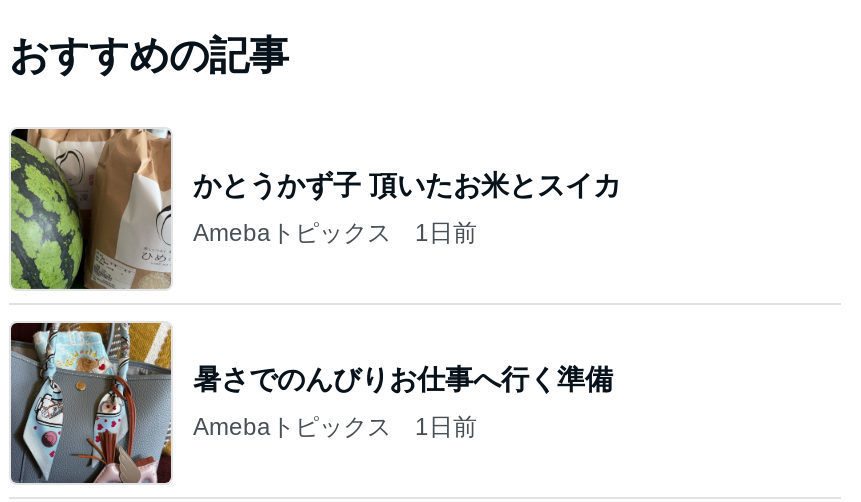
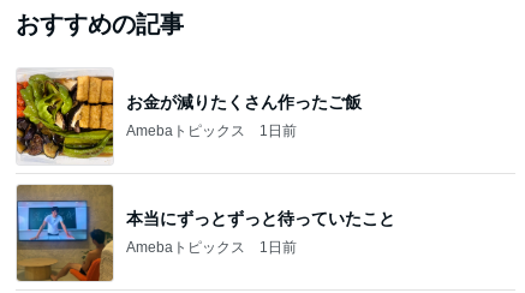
[9,127,621,291] [image] | かとうかず子 頂いたお米とスイカ -> [16,68,362,165] [image] | お金が減りたくさん作ったご飯
[9,321,613,485] [image] | 暑さでのんびりお仕事へ行く準備 -> [16,184,395,282] [image] | 本当にずっとずっと待っていたこと

